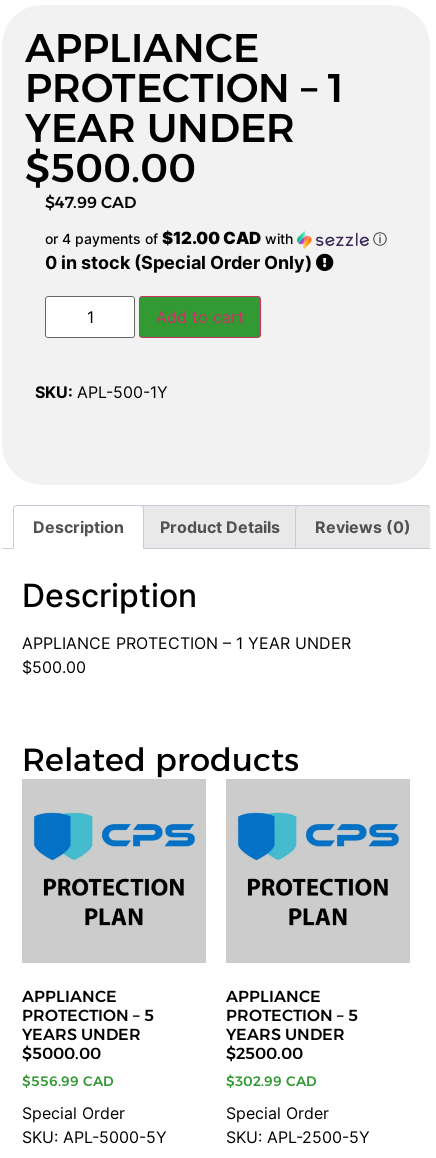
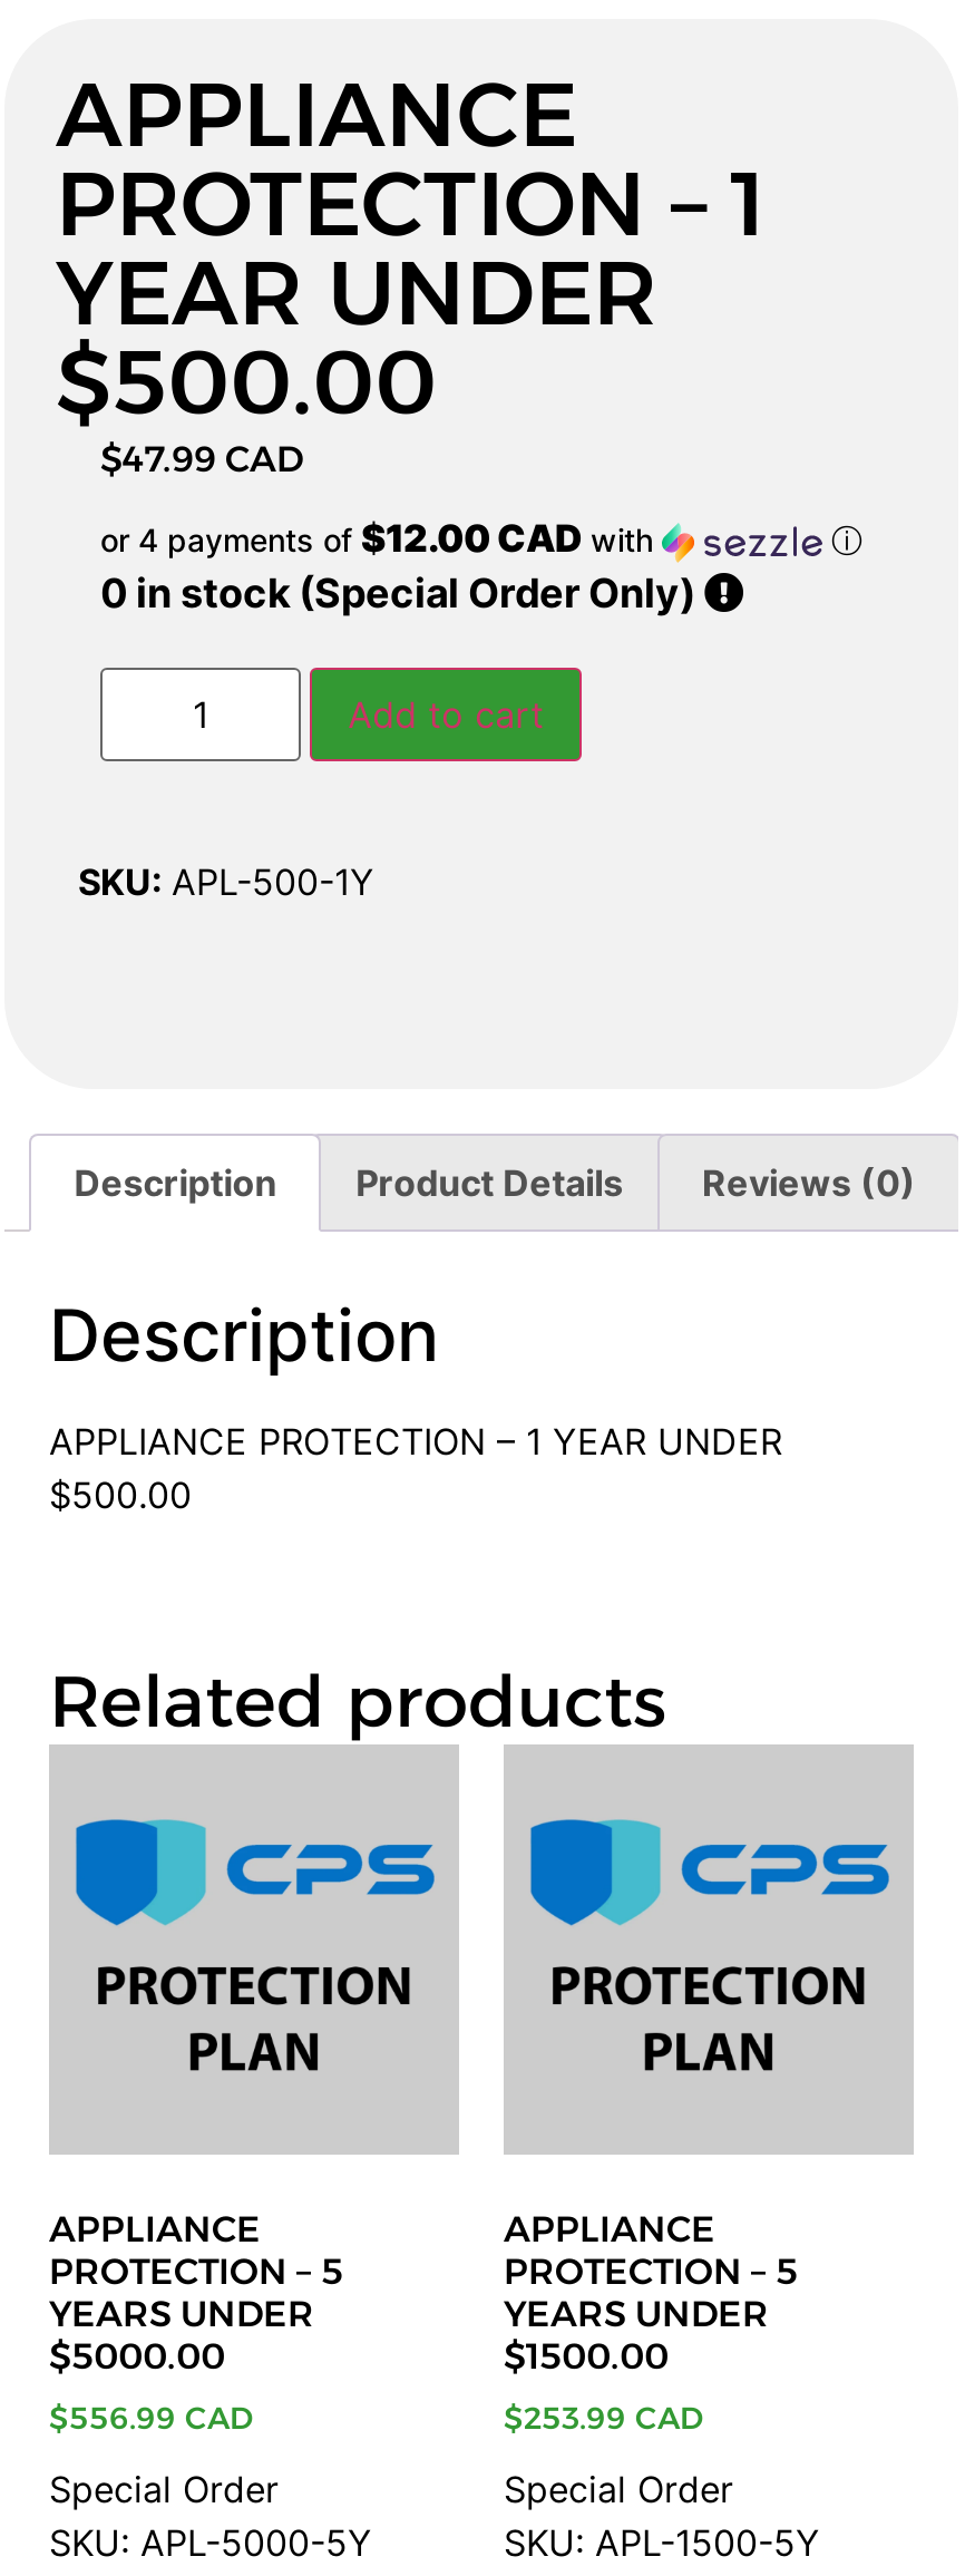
[226,1044,303,1063] $2500.00 -> [504,2336,669,2378] $1500.00
[226,1073,317,1089] $302.99 CAD -> [504,2401,704,2436] $253.99 CAD
[226,1127,370,1147] SKU: APL-2500-5Y -> [504,2521,820,2566] SKU: APL-1500-5Y

